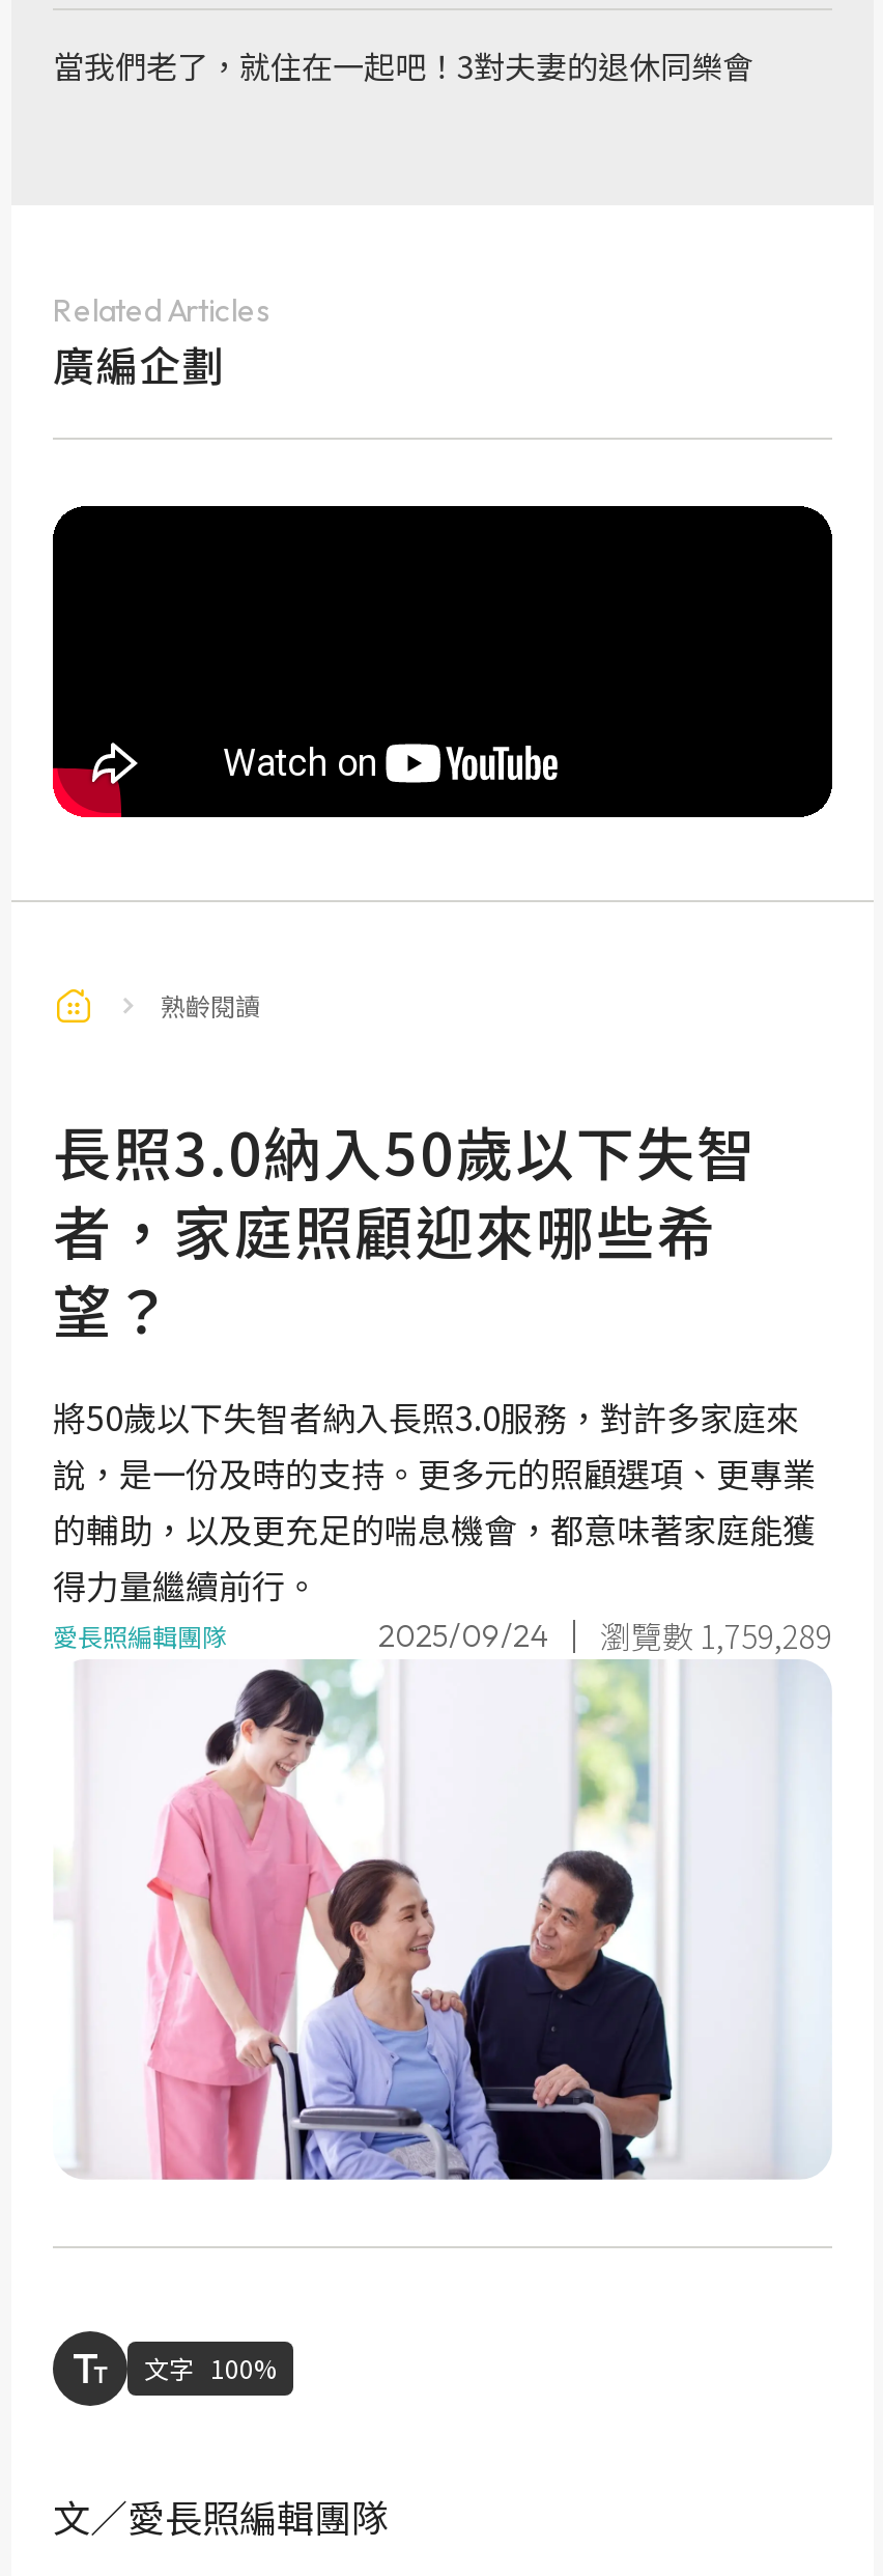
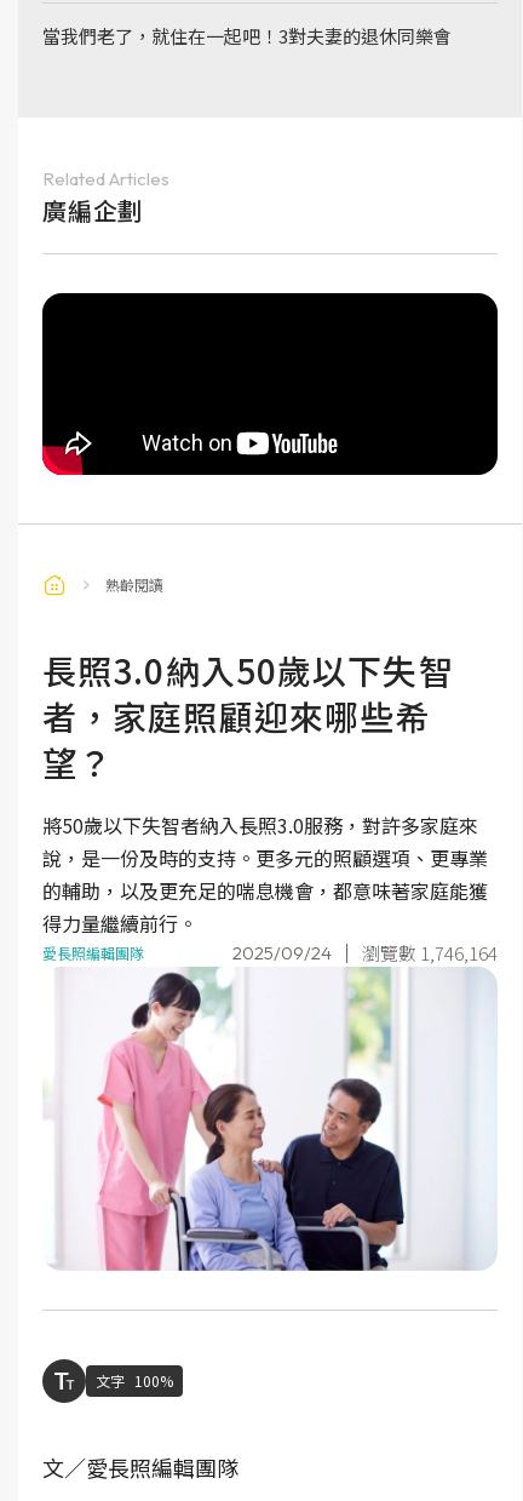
[378,1613,832,1657] 2025/09/24 瀏覽數 1,759,289 -> [232,940,498,965] 2025/09/24 瀏覽數 1,746,164

